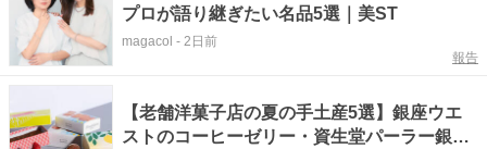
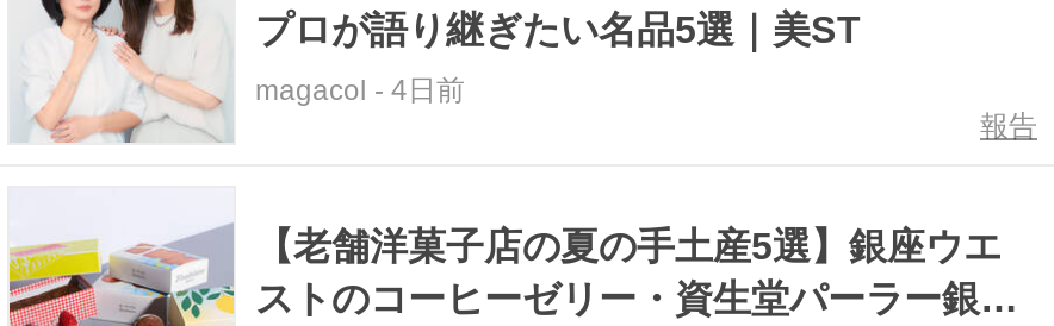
[122,34,217,49] magacol - 2日前 -> [255,74,465,107] magacol - 4日前

